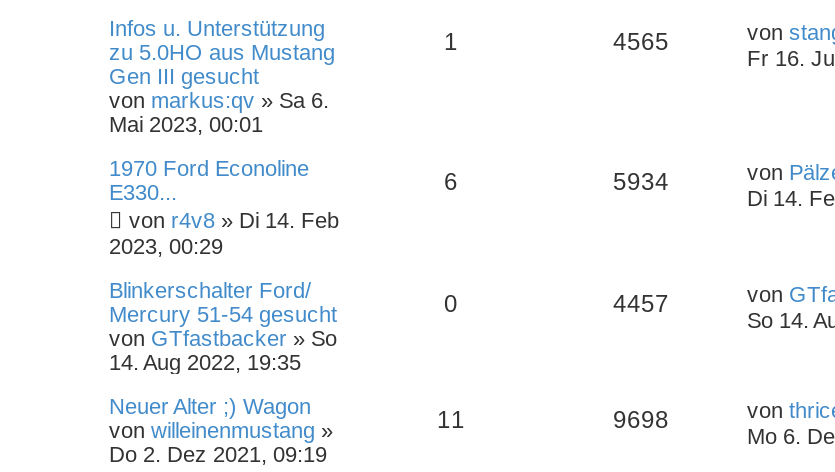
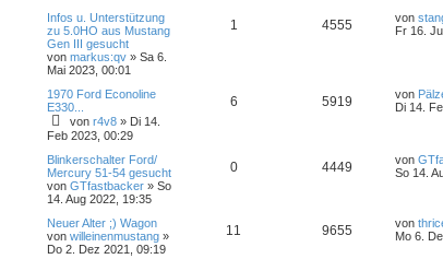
[613,28,669,56] 4565 -> [322,17,352,33] 4555
[613,168,669,196] 5934 -> [322,94,352,109] 5919
[613,290,669,318] 4457 -> [322,159,352,175] 4449
[613,406,669,434] 9698 -> [322,223,352,238] 9655

